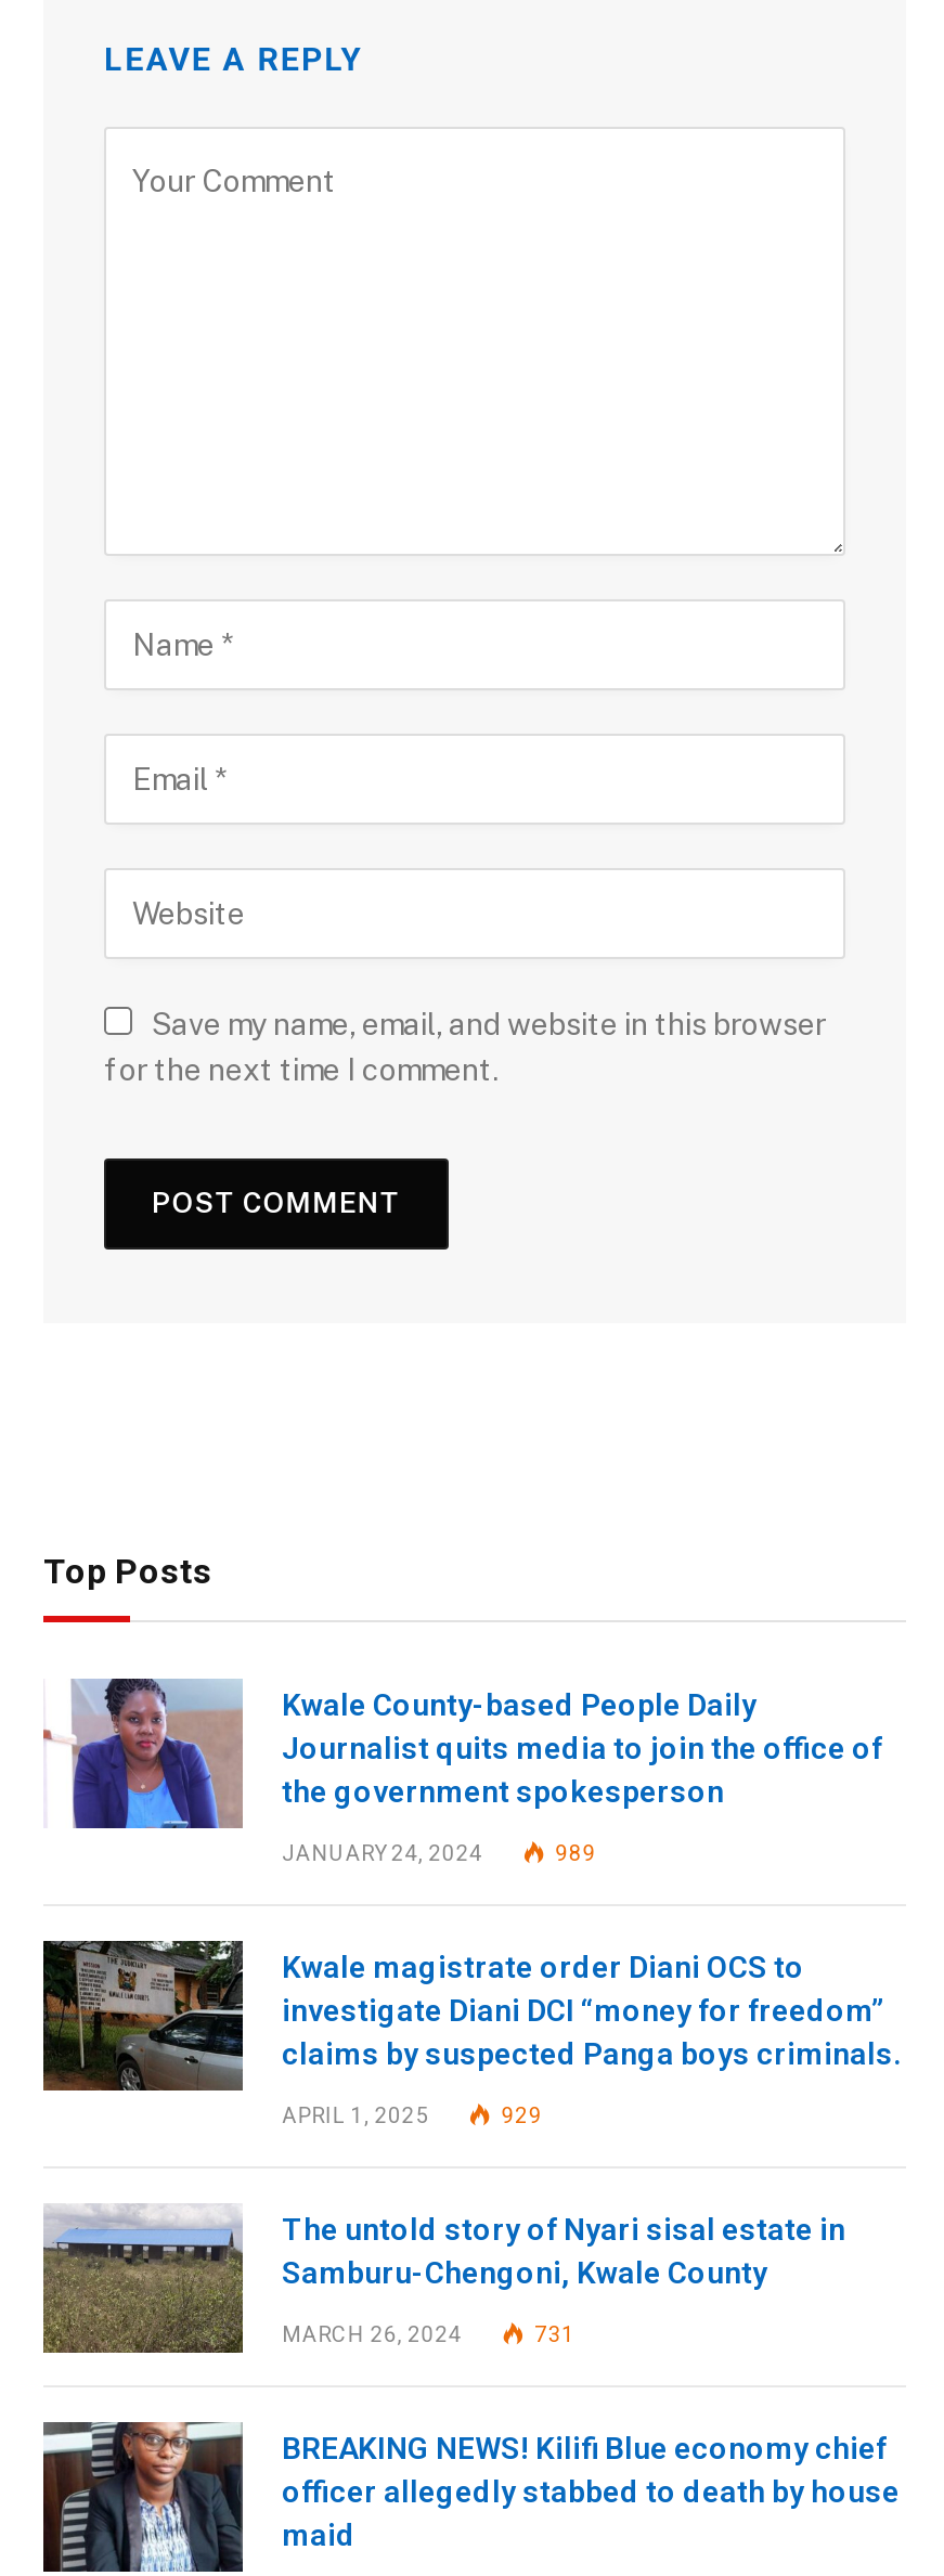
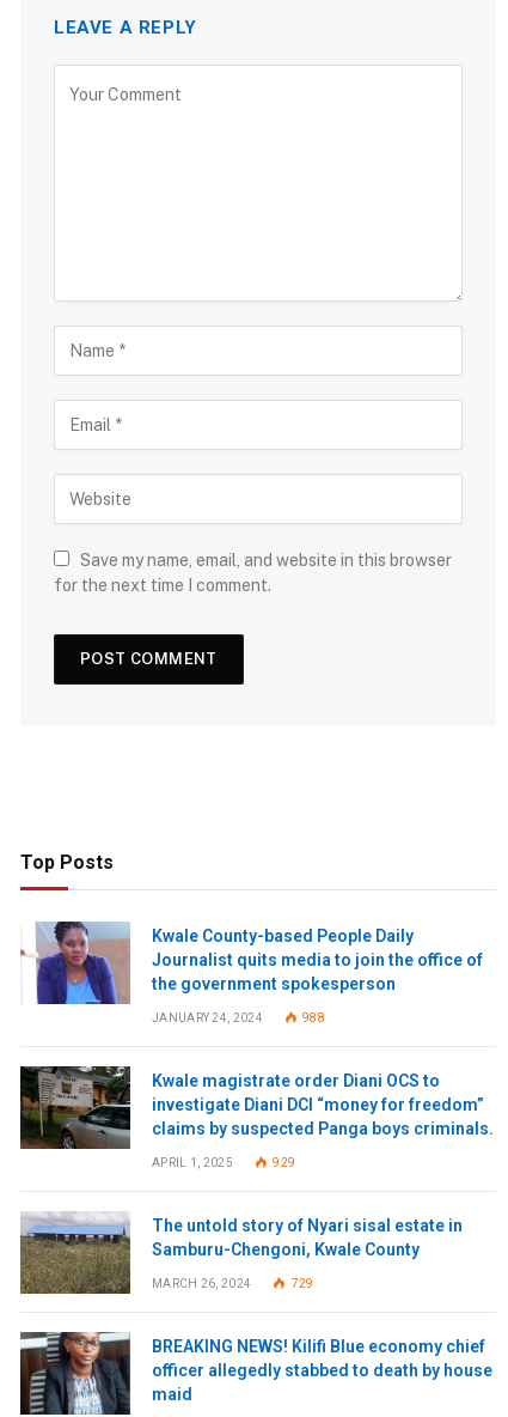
[555,1842,596,1866] 989 -> [303,1012,325,1025] 988
[534,2323,575,2347] 731 -> [291,1277,314,1290] 729

